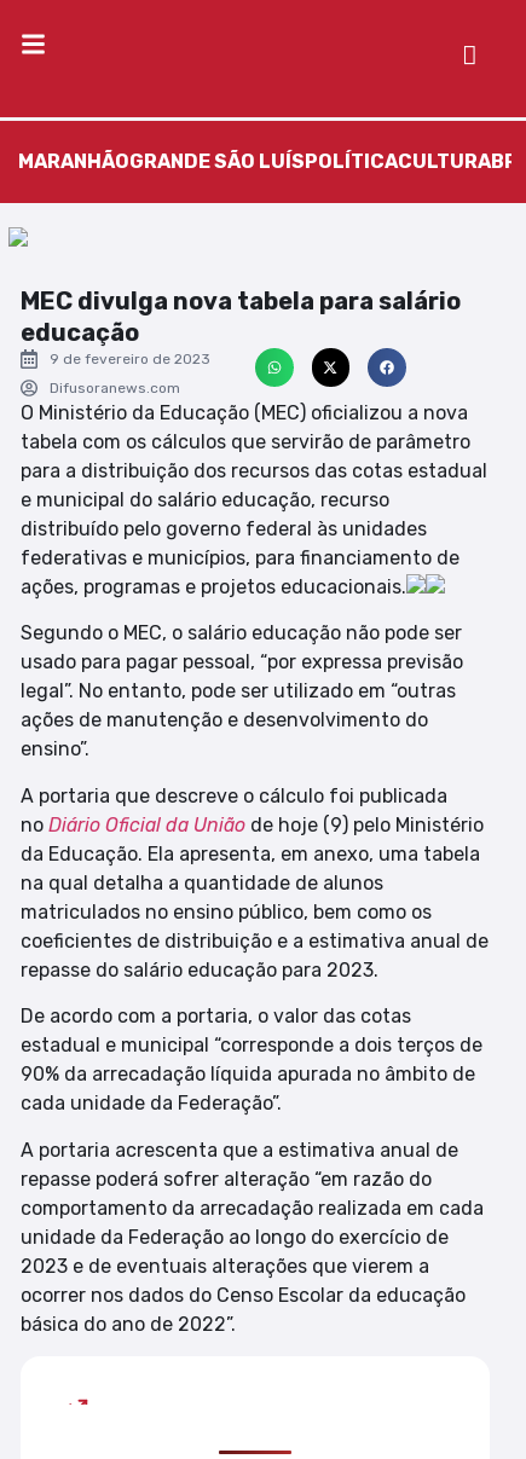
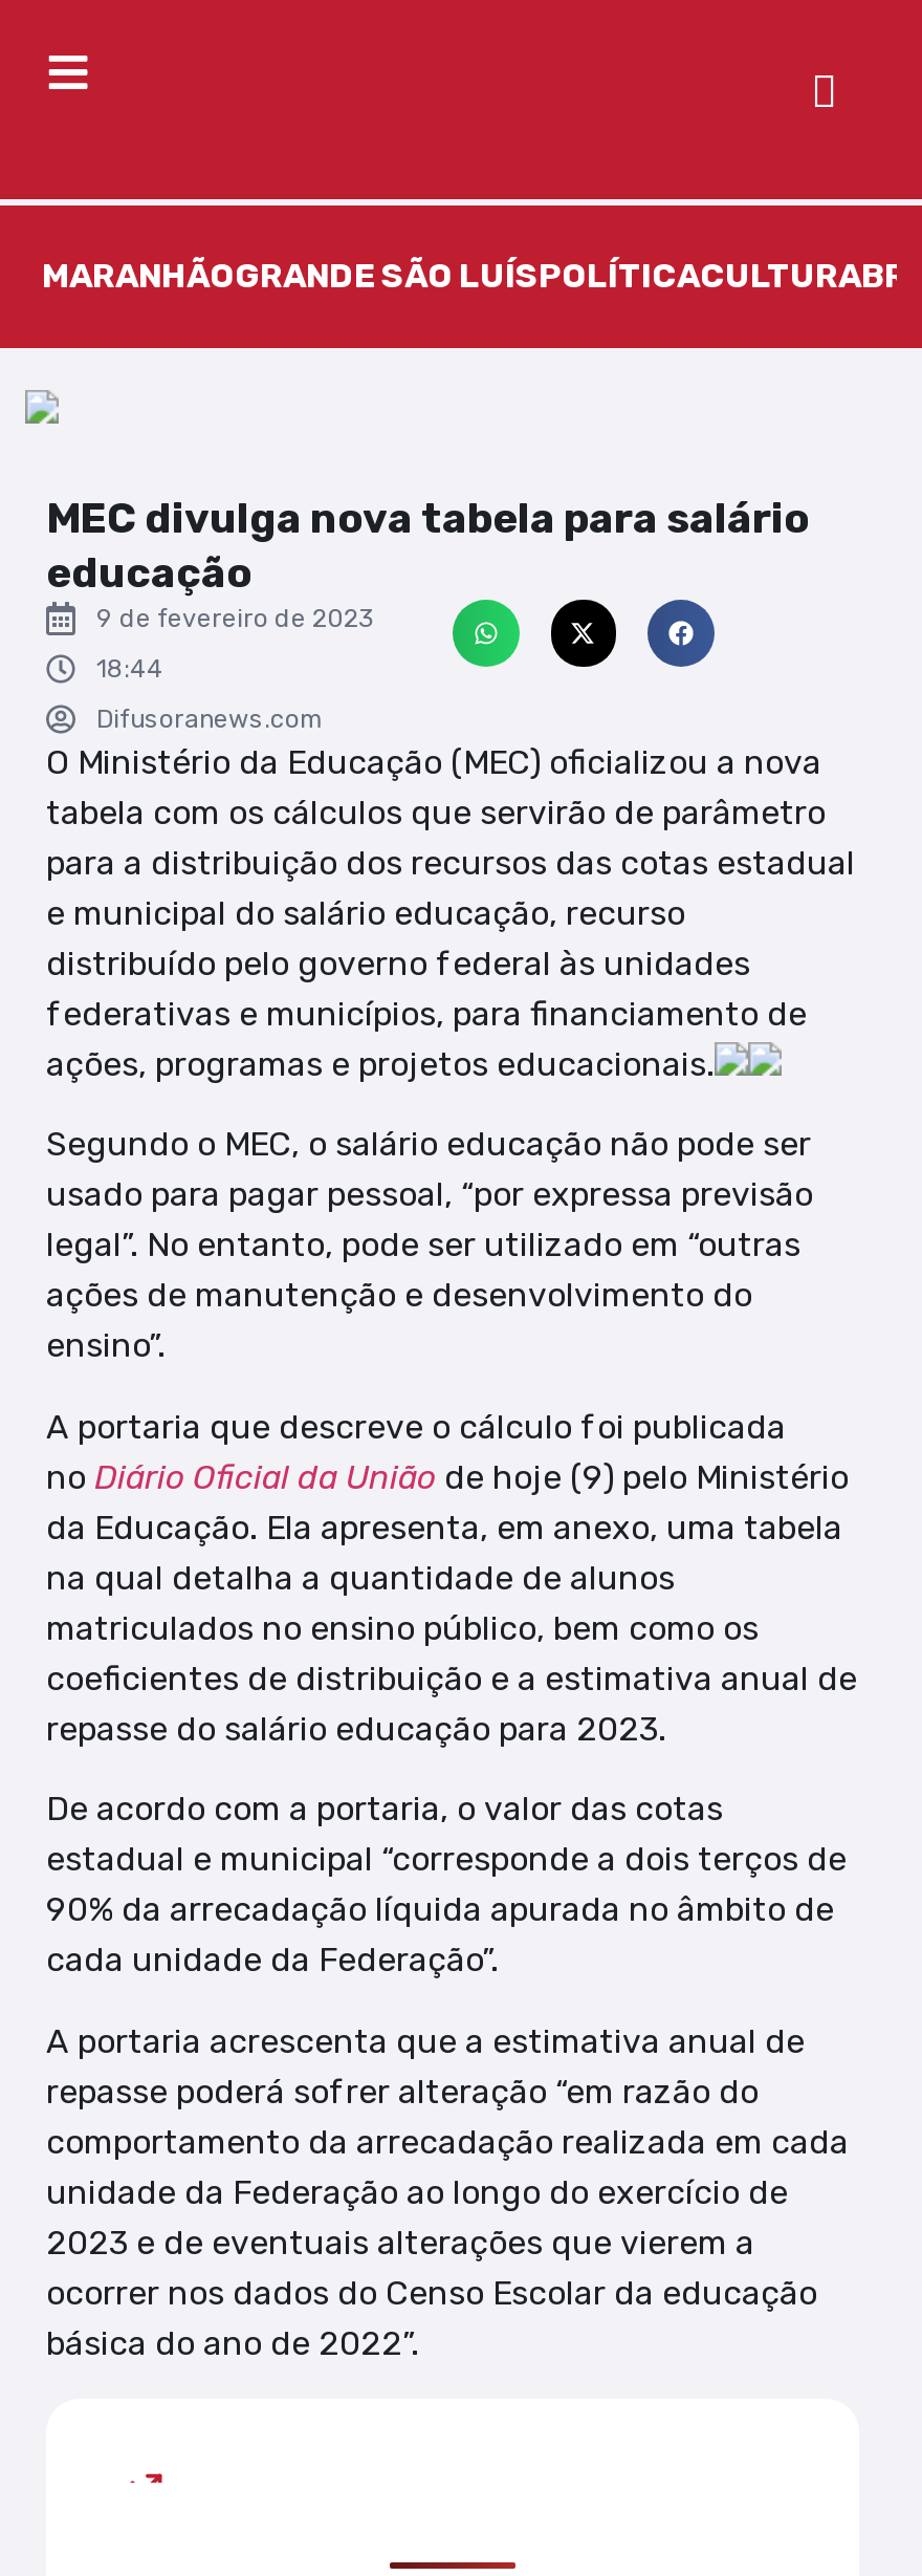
none -> [96,654,163,684] 18:44

